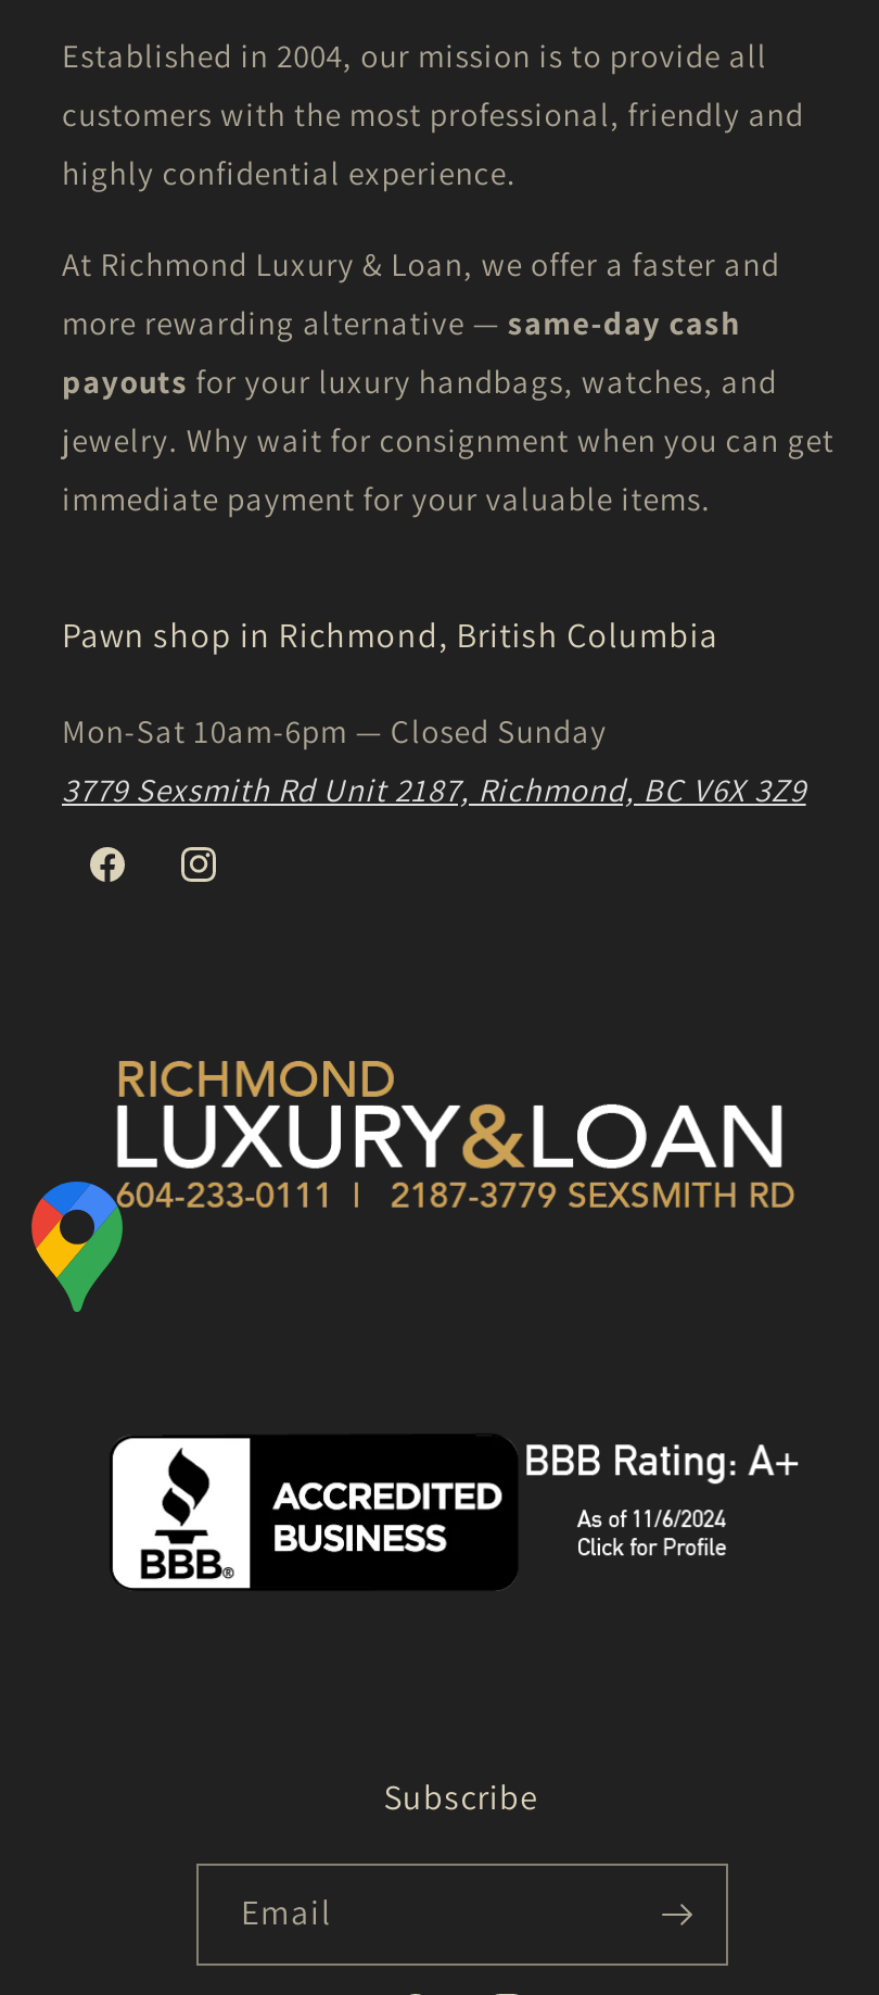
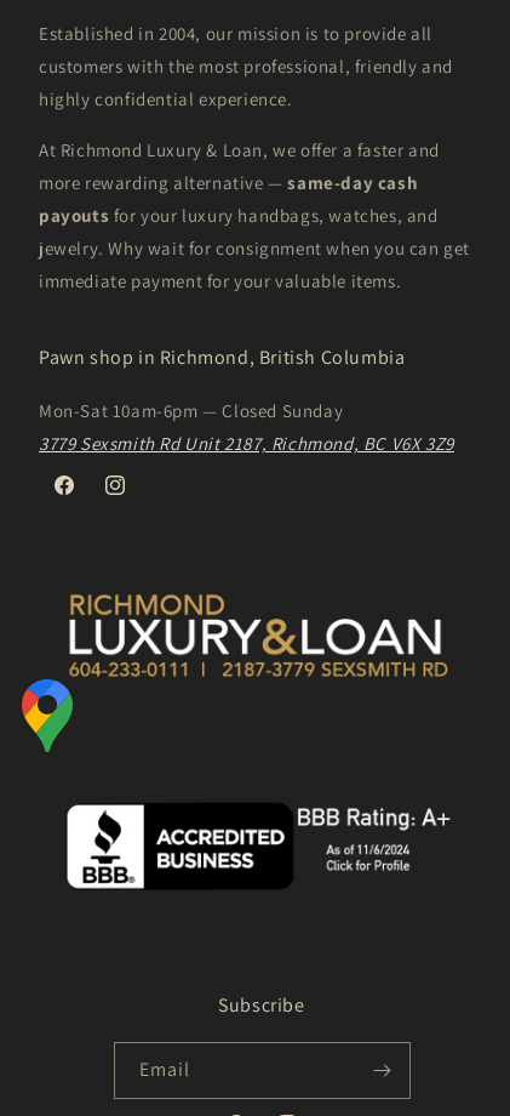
[29,1178,125,1341] [image] -> [21,661,74,752] [image]

